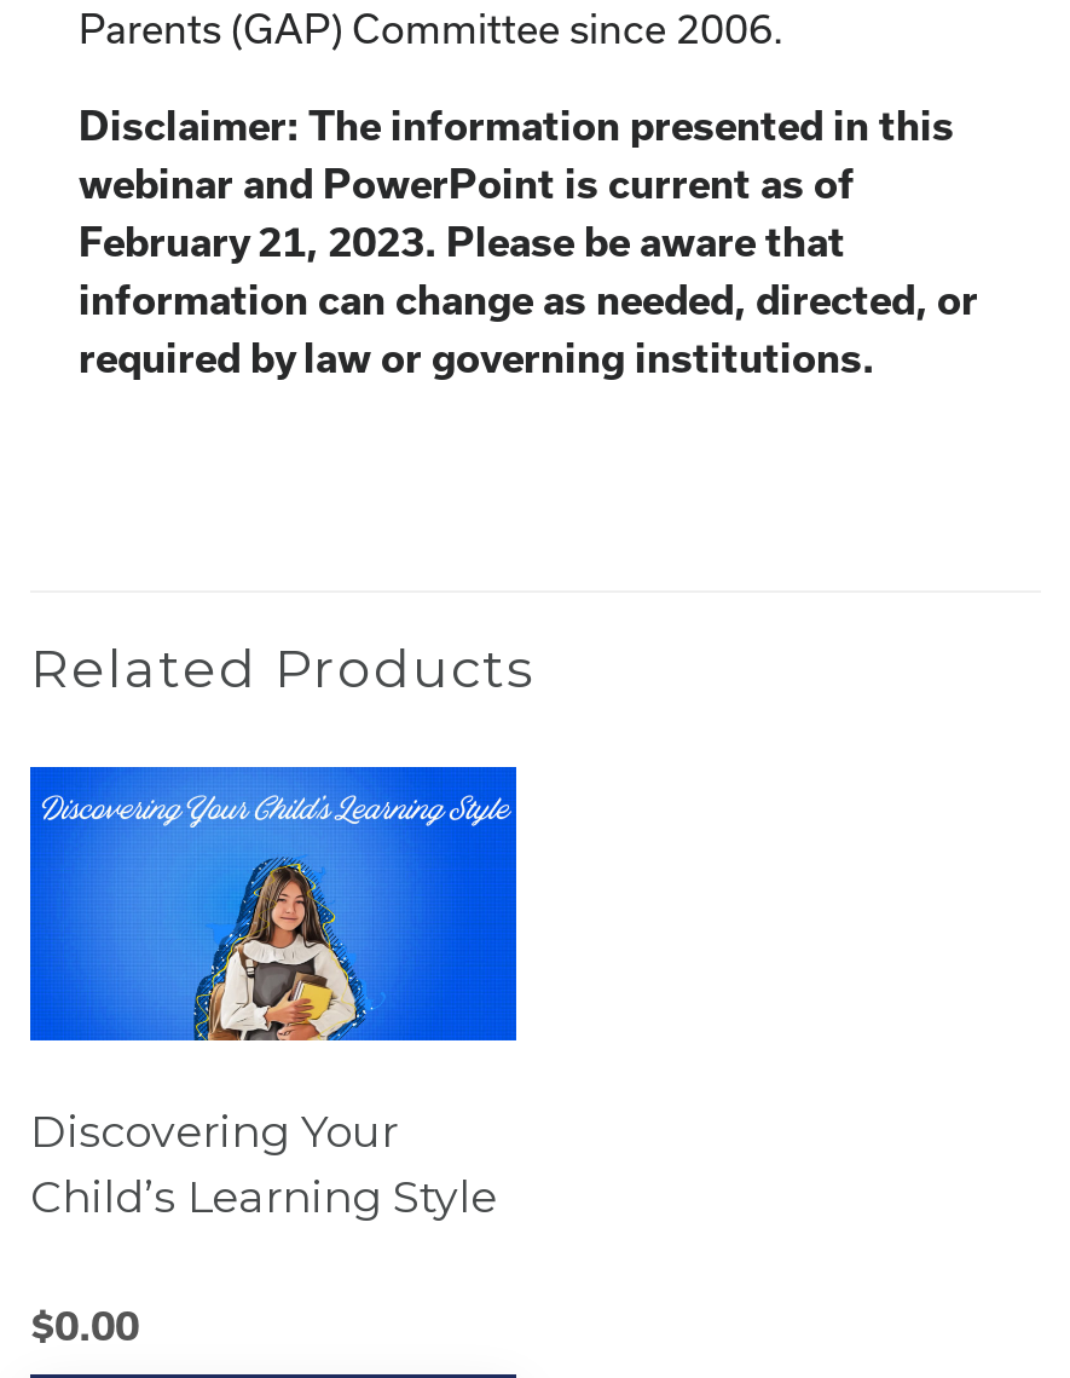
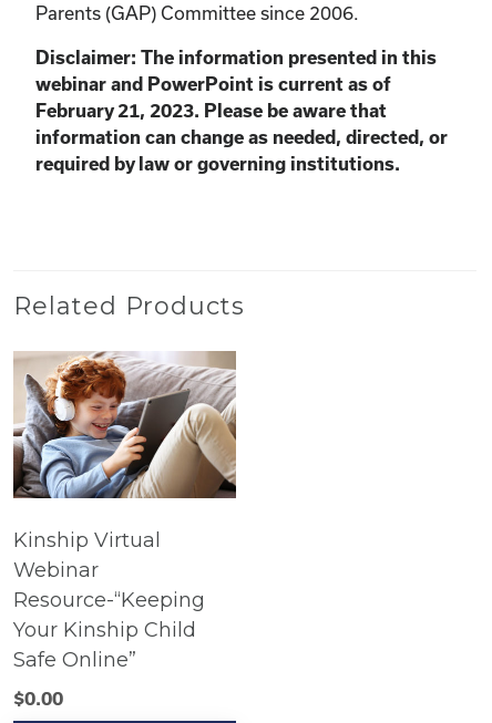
[28,765,519,1225] [image] | Discovering Your | Child’s Learning Style -> [12,350,237,673] [image] | Kinship Virtual | Webinar | Resource-“Keeping | Your Kinship Child | Safe Online”

